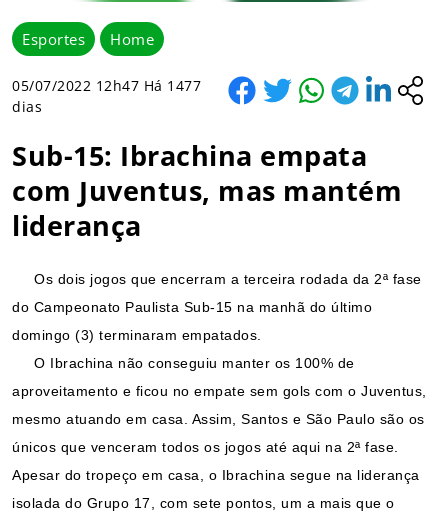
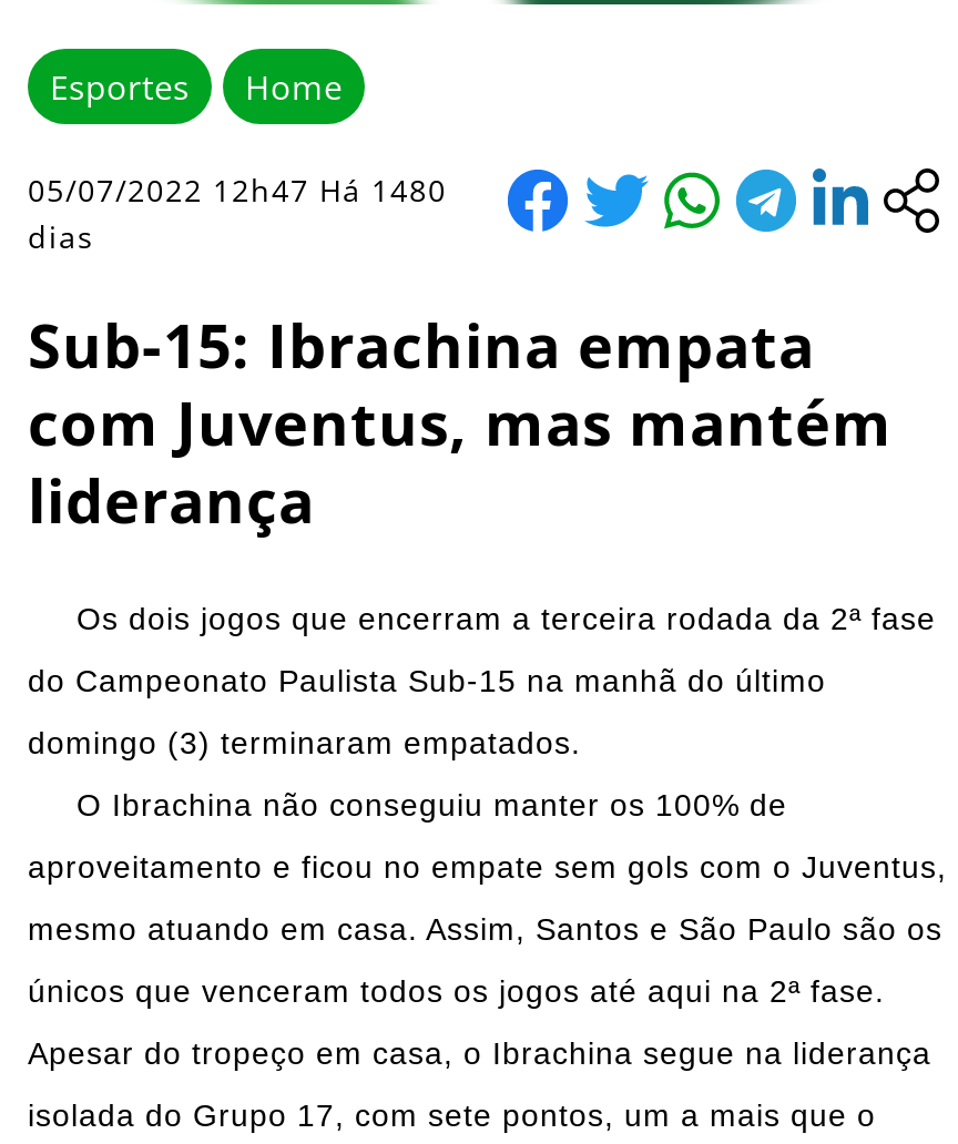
[12,77,201,95] 05/07/2022 12h47 Há 1477 -> [28,171,447,211] 05/07/2022 12h47 Há 1480

